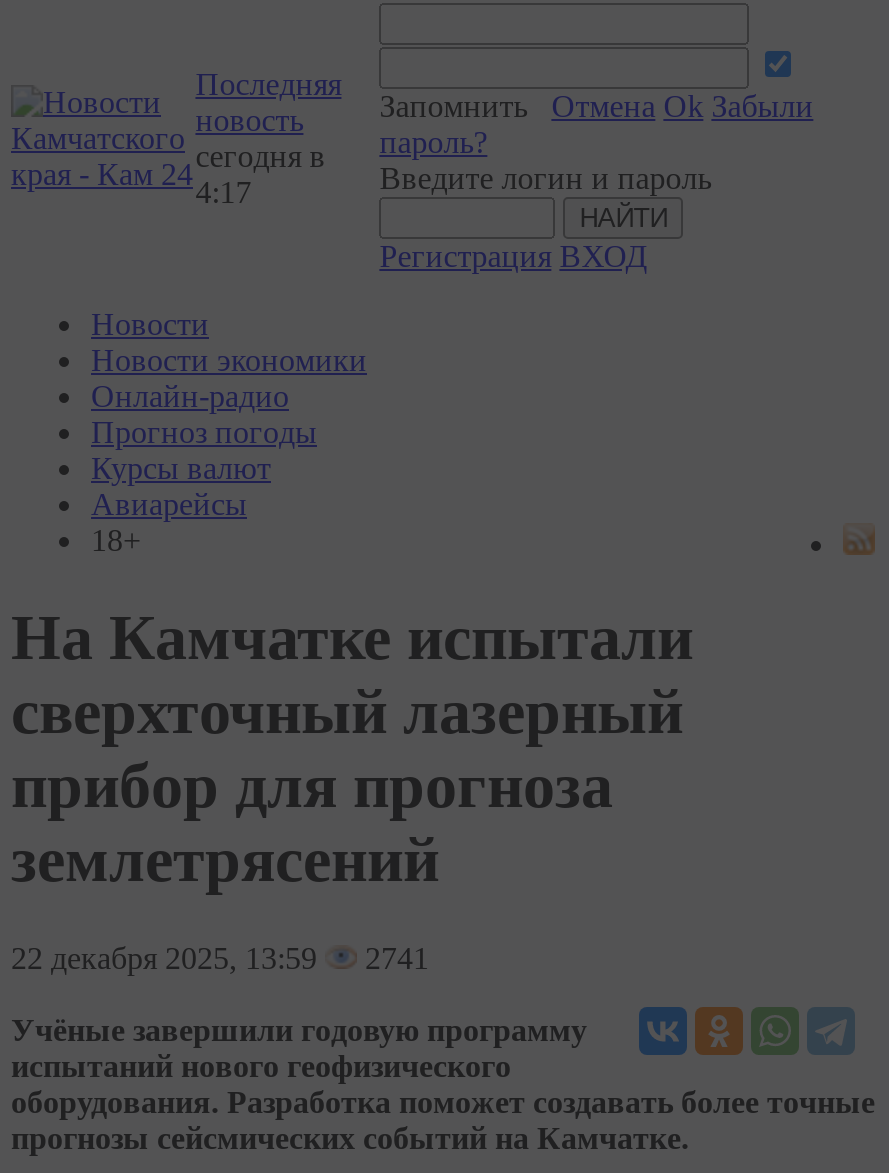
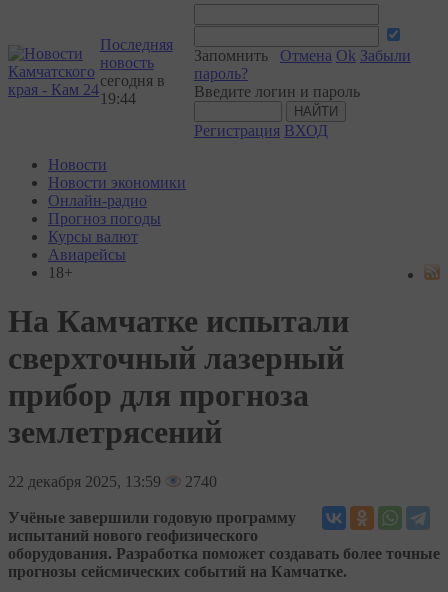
[195,175,251,209] 4:17 -> [100,90,136,107] 19:44
[11,941,429,975] 22 декабря 2025, 13:59 2741 -> [8,473,217,490] 22 декабря 2025, 13:59 2740

